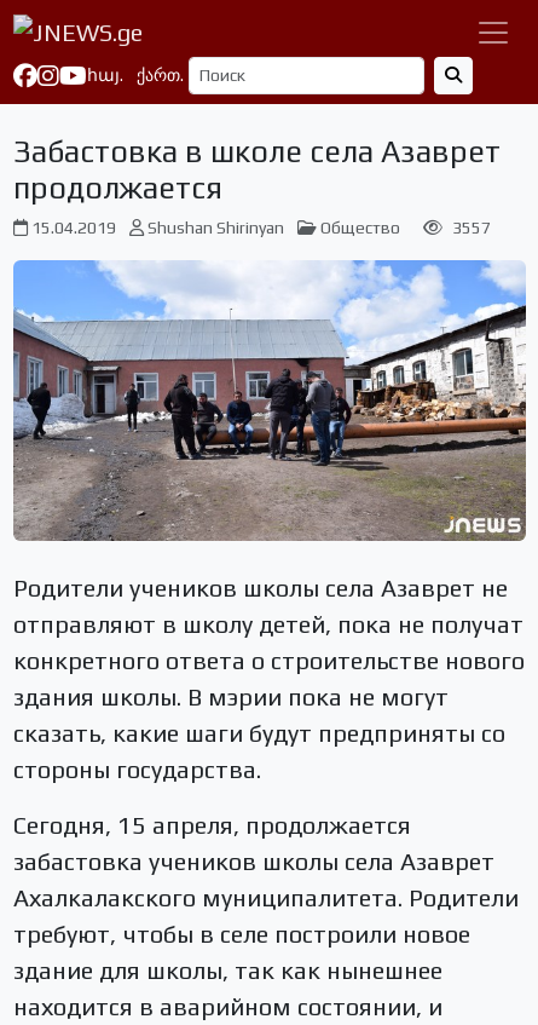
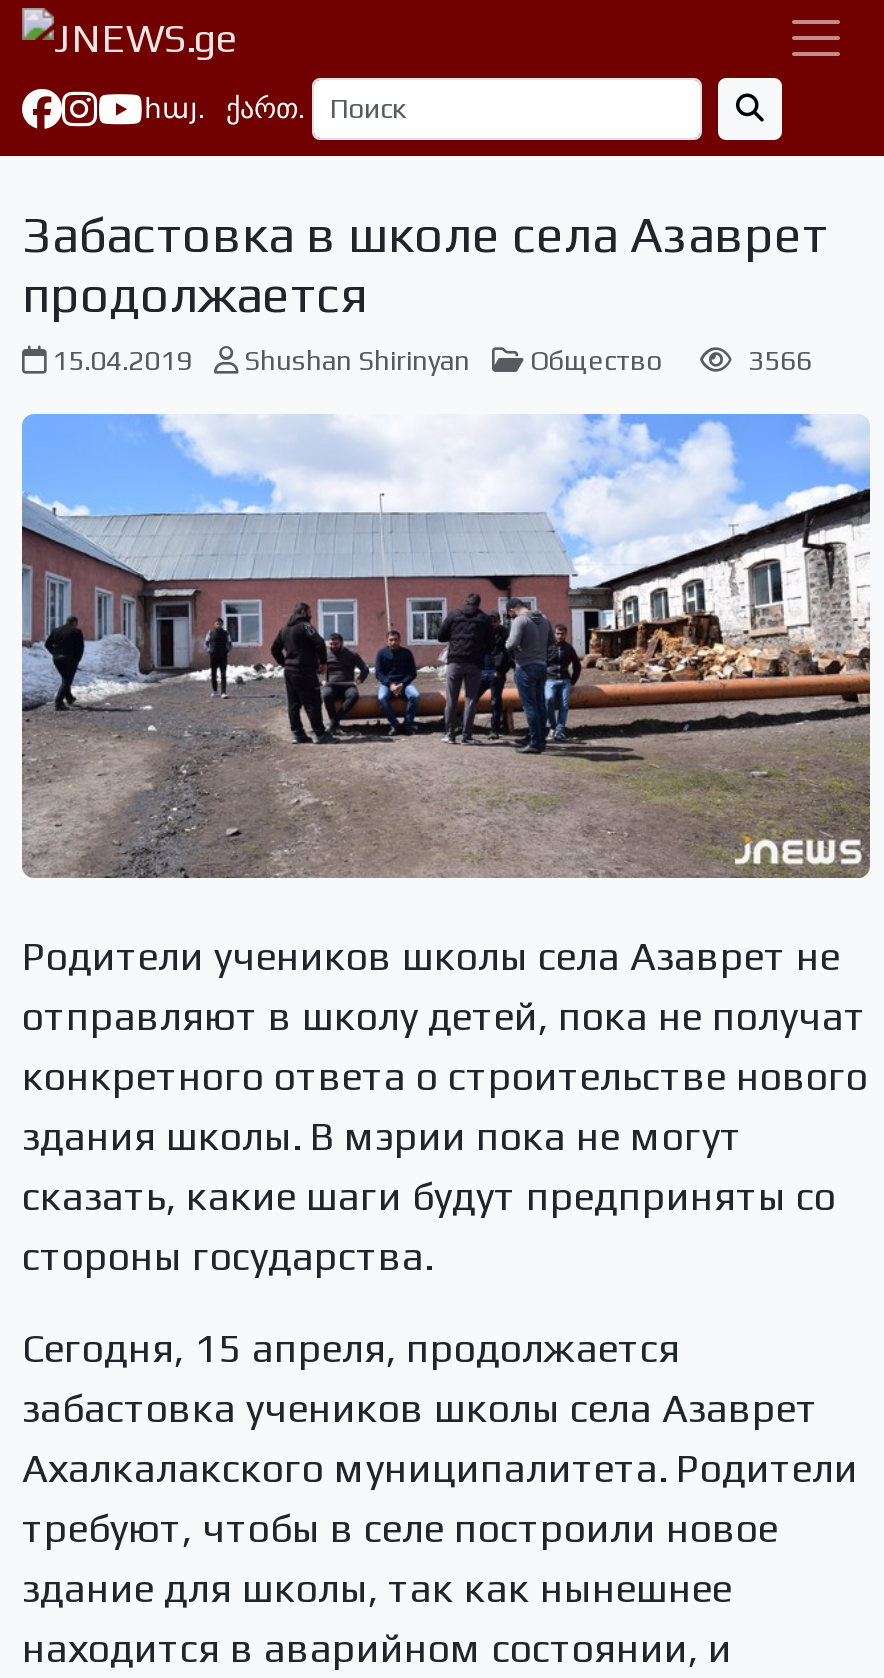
[452,218,491,237] 3557 -> [748,344,812,376] 3566

